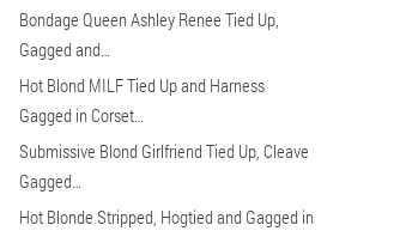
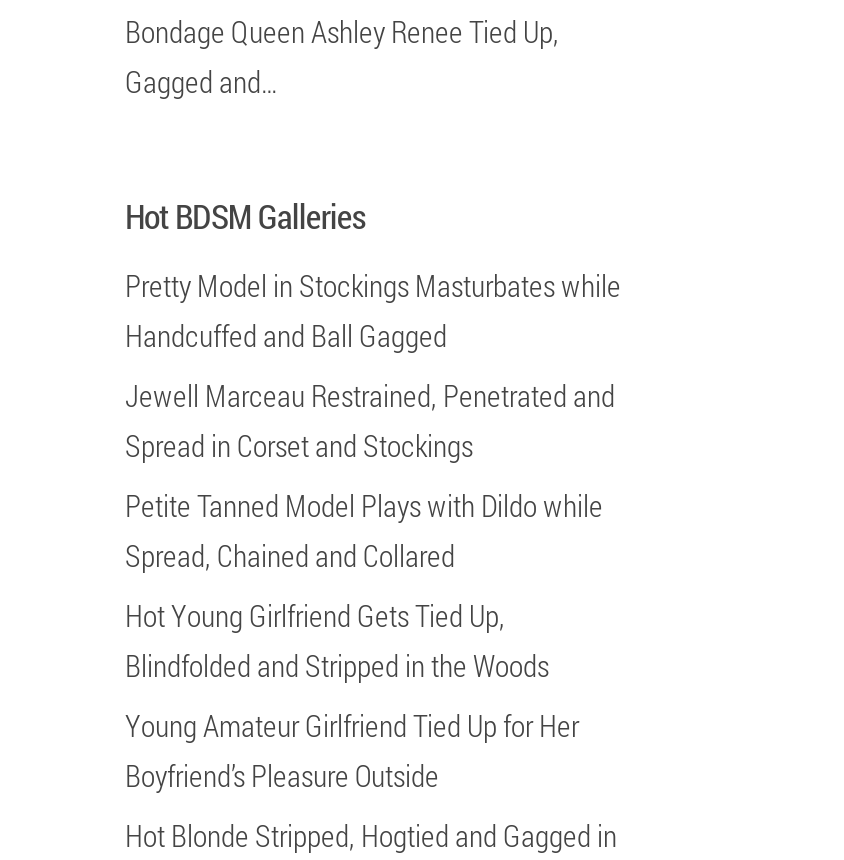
[19,73,309,192] Hot Blond MILF Tied Up and Harness | Gagged in Corset… | Submissive Blond Girlfriend Tied Up, Cleave | Gagged… -> [125,193,621,795] Hot BDSM Galleries | Pretty Model in Stockings Masturbates while | Handcuffed and Ball Gagged | Jewell Marceau Restrained, Penetrated and | Spread in Corset and Stockings | Petite Tanned Model Plays with Dildo while | Spread, Chained and Collared | Hot Young Girlfriend Gets Tied Up, | Blindfolded and Stripped in the Woods | Young Amateur Girlfriend Tied Up for Her | Boyfriend’s Pleasure Outside

